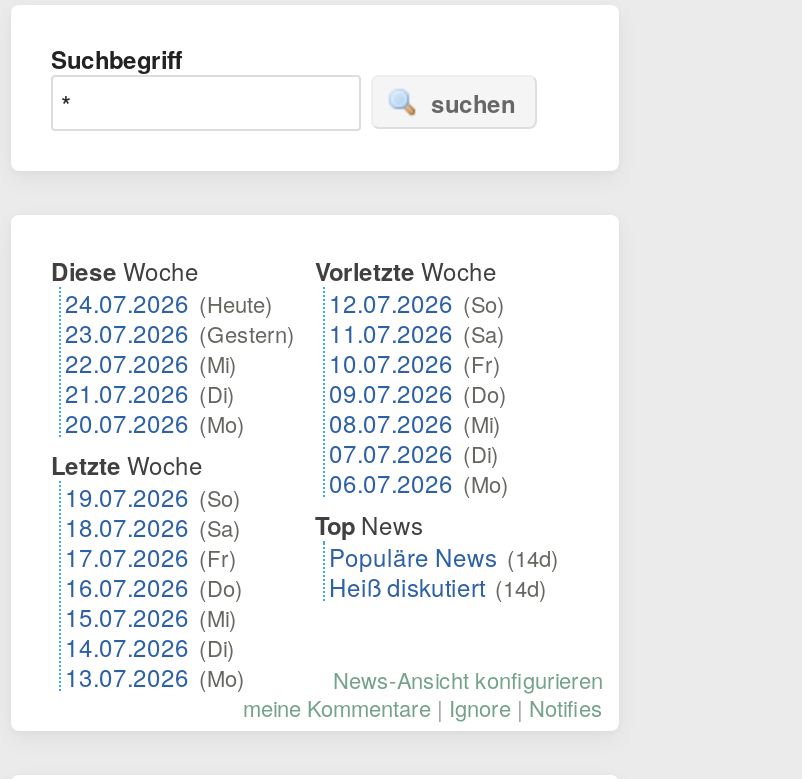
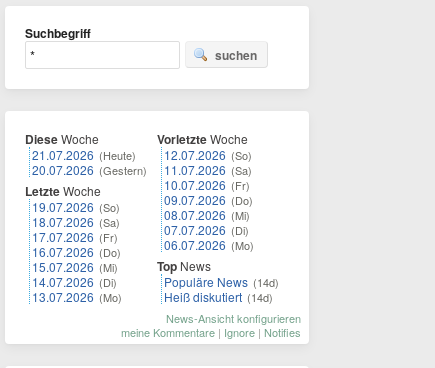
[65,285,295,439] 24.07.2026 (Heute) | 23.07.2026 (Gestern) | 22.07.2026 (Mi) | 21.07.2026 (Di) | 20.07.2026 (Mo) -> [32,146,147,178] 21.07.2026 (Heute) | 20.07.2026 (Gestern)
moved [51,447,245,693] -> [25,182,122,305]: Letzte Woche | 19.07.2026 (So) | 18.07.2026 (Sa) | 17.07.2026 (Fr) | 16.07.2026 (Do) | 15.07.2026 (Mi) | 14.07.2026 (Di) | 13.07.2026 (Mo)

